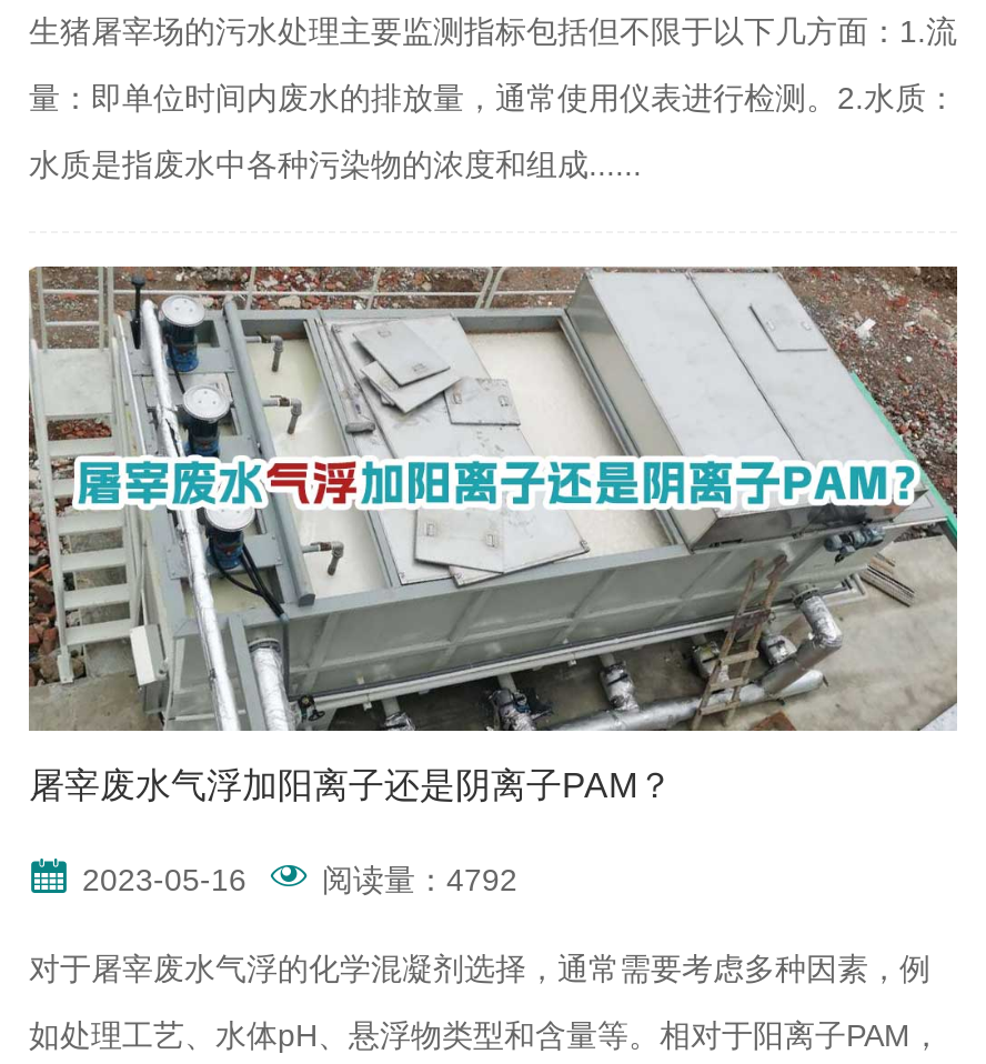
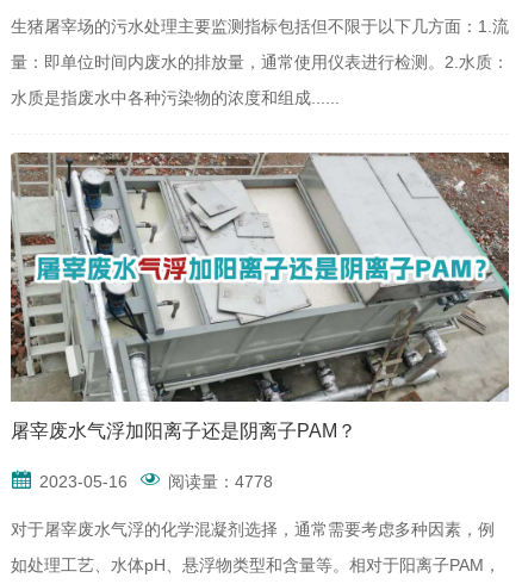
[322,861,517,897] 阅读量：4792 -> [168,472,273,491] 阅读量：4778

